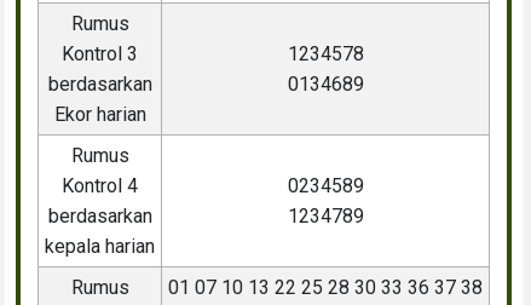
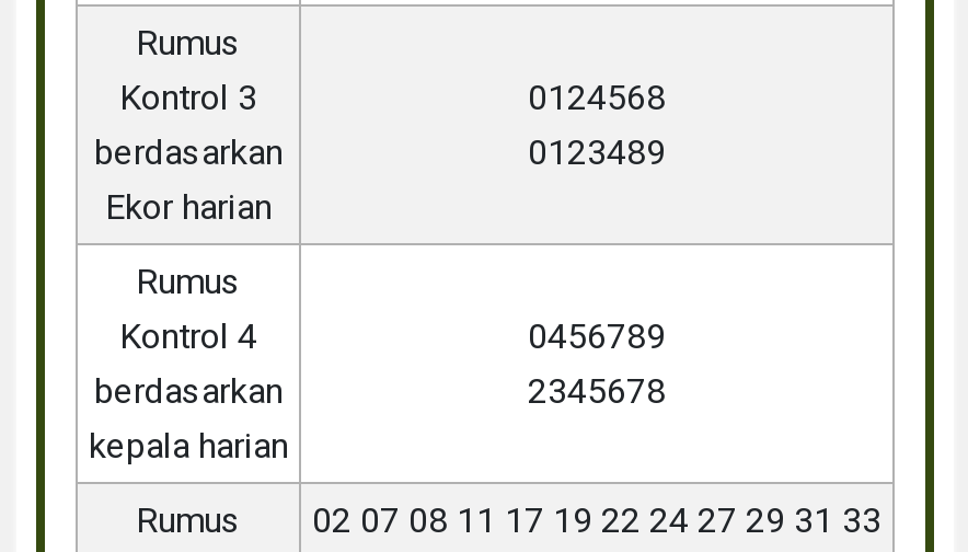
[287,43,363,66] 1234578 -> [528,77,666,119] 0124568
[287,73,363,96] 0134689 -> [528,132,666,174] 0123489
[287,175,363,198] 0234589 -> [528,316,666,358] 0456789
[287,205,363,228] 1234789 -> [528,371,666,412] 2345678
[71,276,483,299] Rumus 01 07 10 13 22 25 28 30 33 36 37 38 -> [136,500,881,542] Rumus 02 07 08 11 17 19 22 24 27 29 31 33

